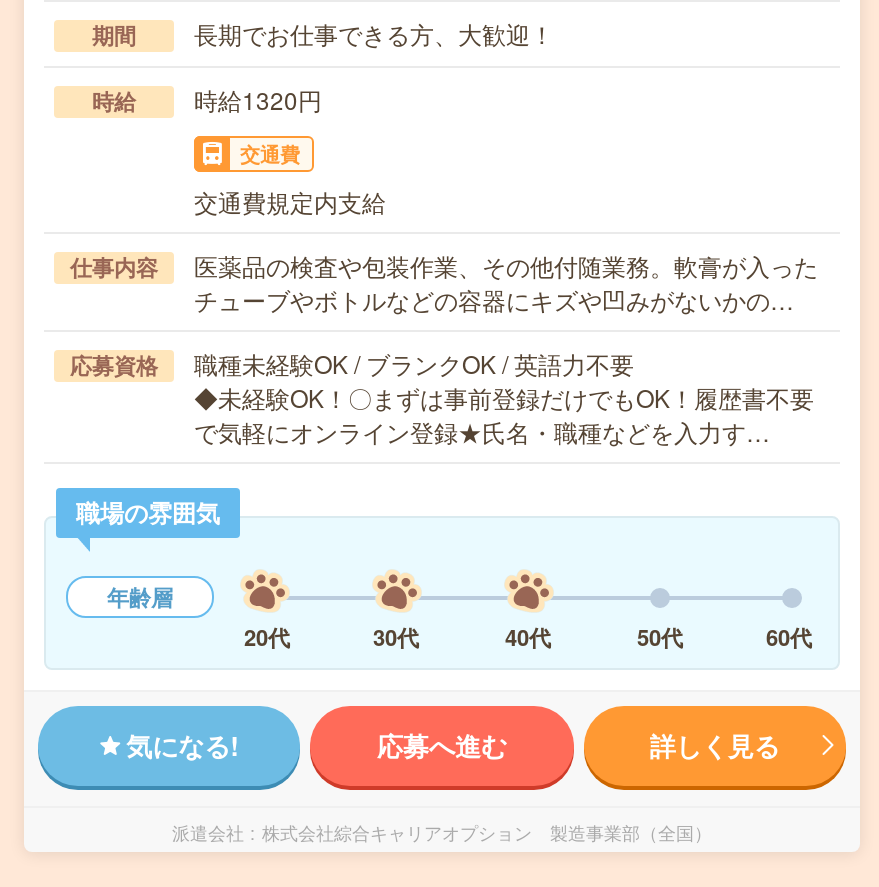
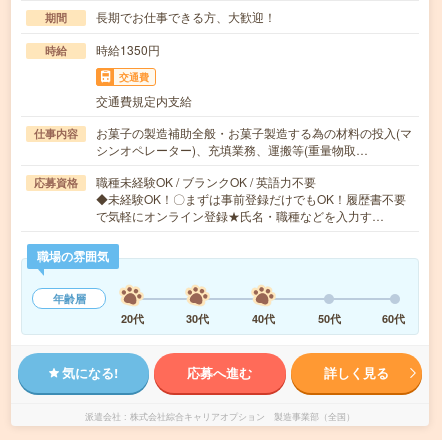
[92,82,322,116] 時給 時給1320円 -> [45,41,160,58] 時給 時給1350円
[194,248,818,316] 医薬品の検査や包装作業、その他付随業務。軟膏が入った | チューブやボトルなどの容器にキズや凹みがないかの… -> [96,124,412,158] お菓子の製造補助全般・お菓子製造する為の材料の投入(マ | シンオペレーター)、充填業務、運搬等(重量物取…

